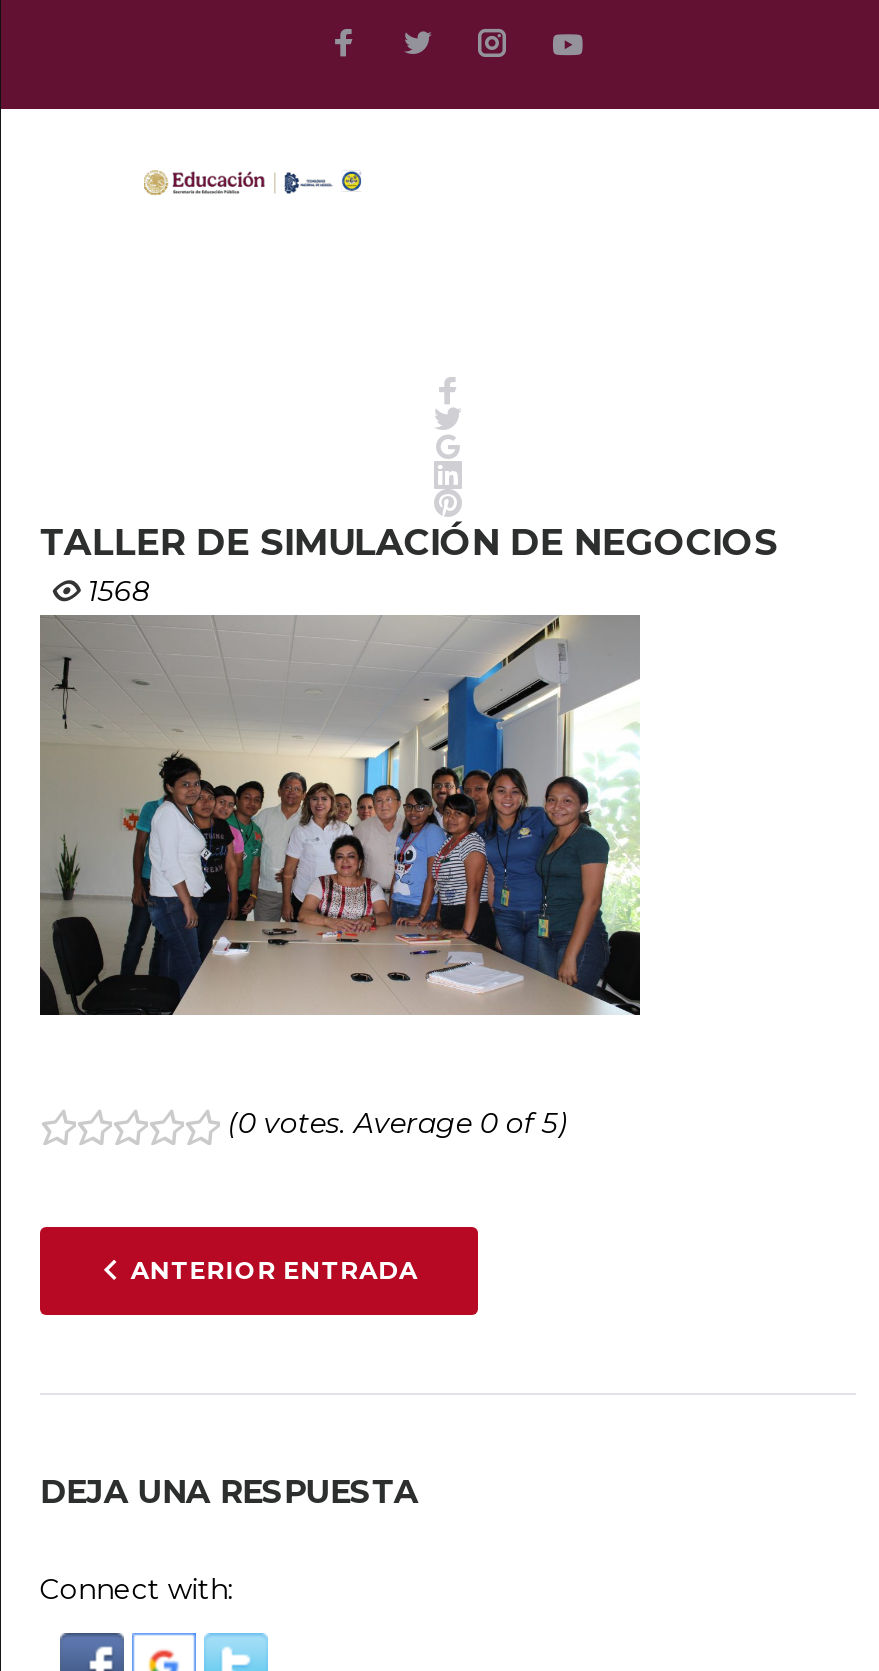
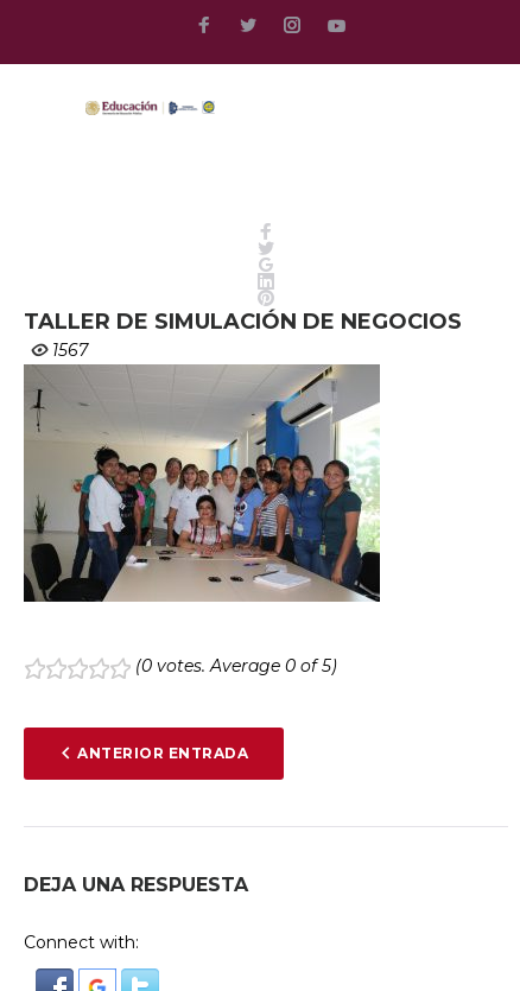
[88,574,150,610] 1568 -> [52,340,88,361] 1567

